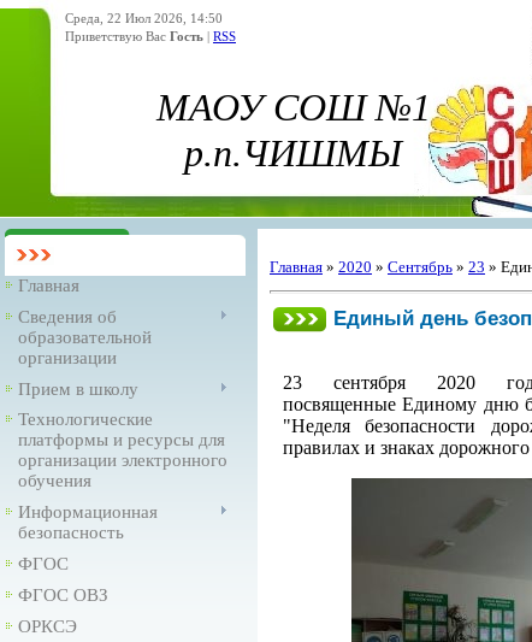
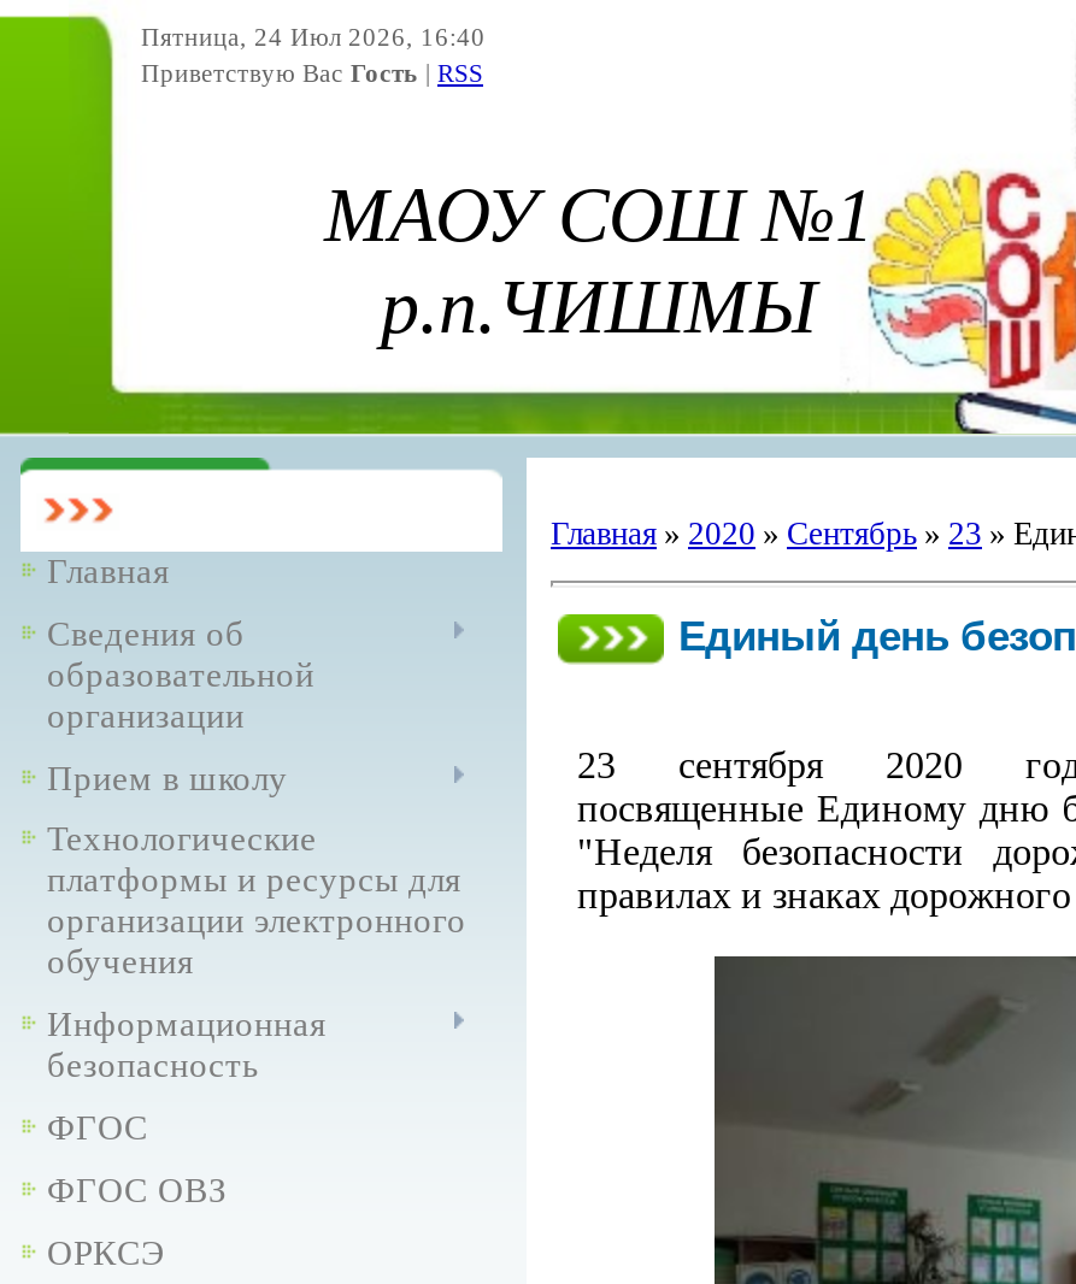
[65,12,223,25] Среда, 22 Июл 2026, 14:50 -> [141,24,486,51] Пятница, 24 Июл 2026, 16:40

